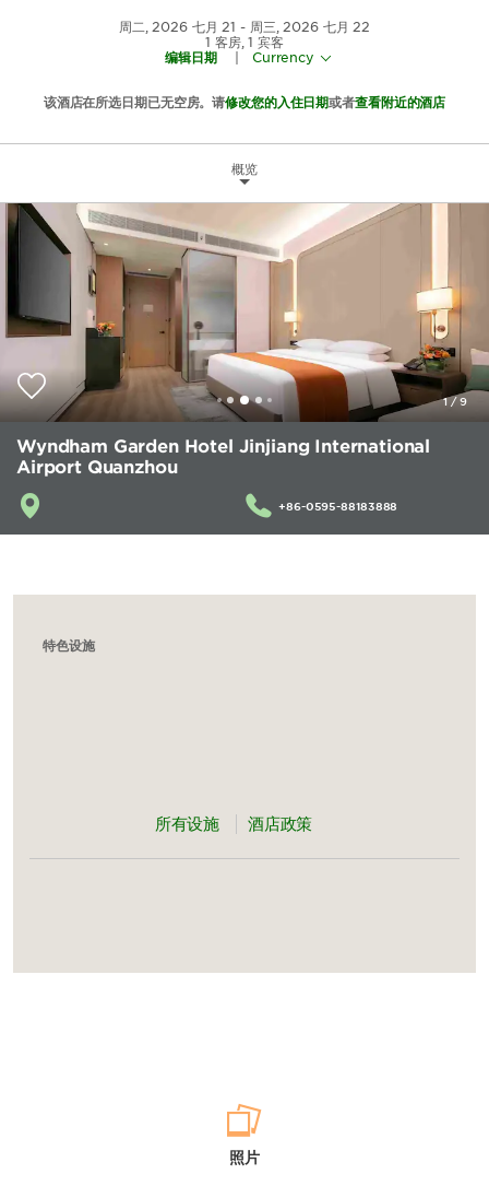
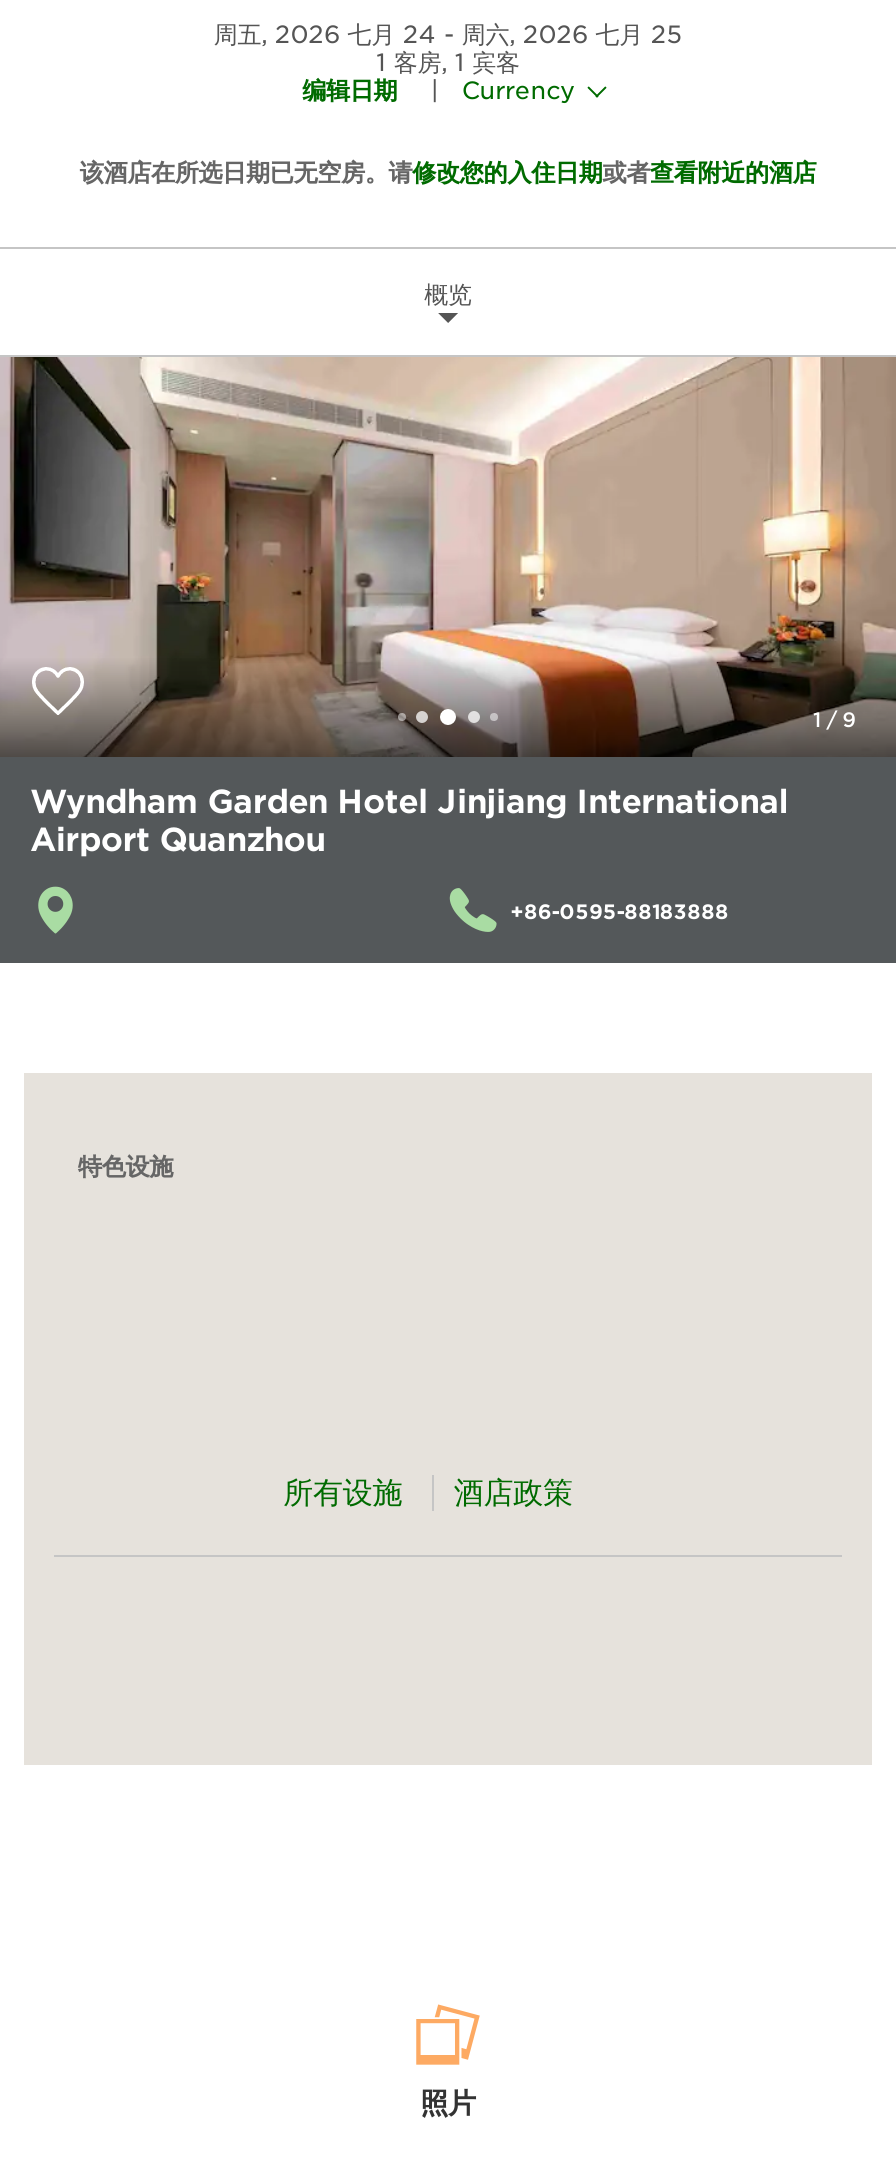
[119,19,236,35] 周二, 2026 七月 21 -> [214,19,436,49] 周五, 2026 七月 24
[250,19,370,35] 周三, 2026 七月 22 -> [462,19,682,49] 周六, 2026 七月 25

